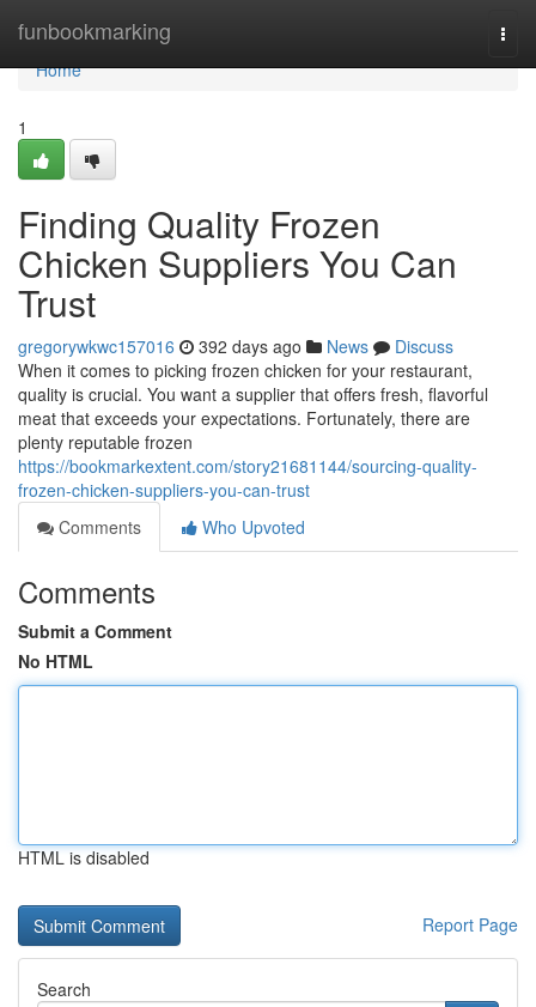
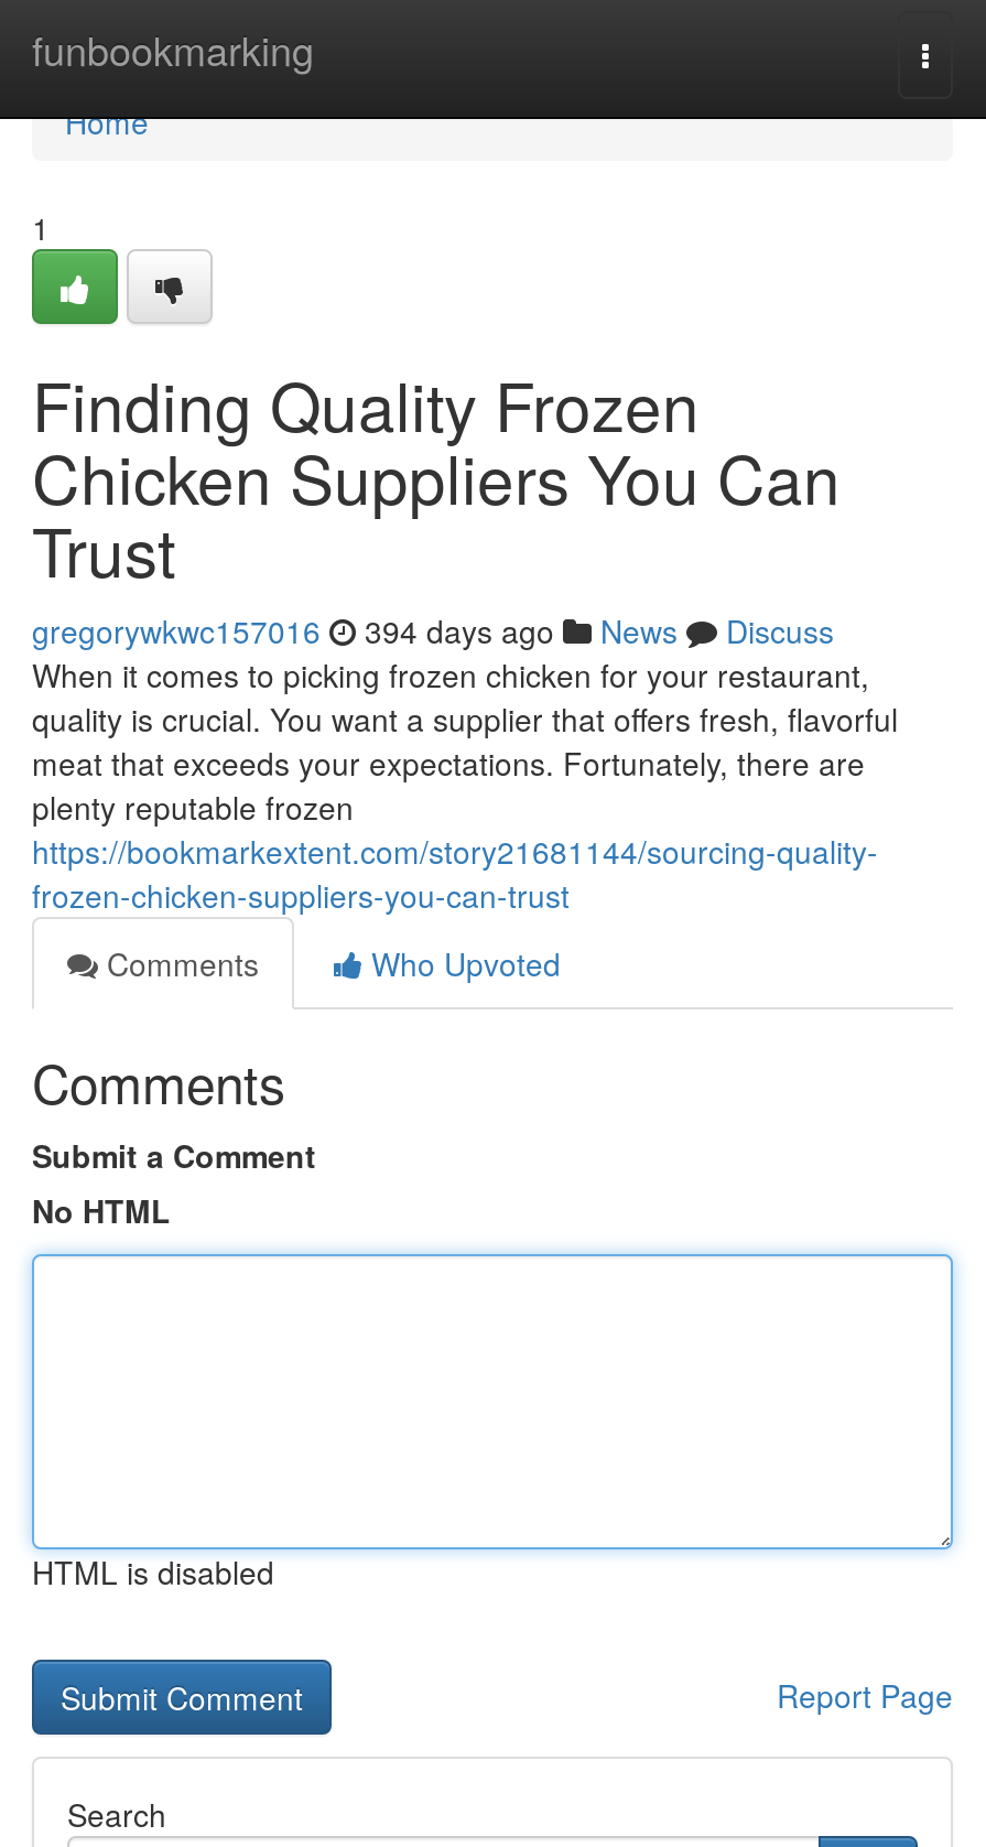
[18,334,453,358] gregorywkwc157016 392 days ago News Discuss -> [32,608,834,652] gregorywkwc157016 394 days ago News Discuss

